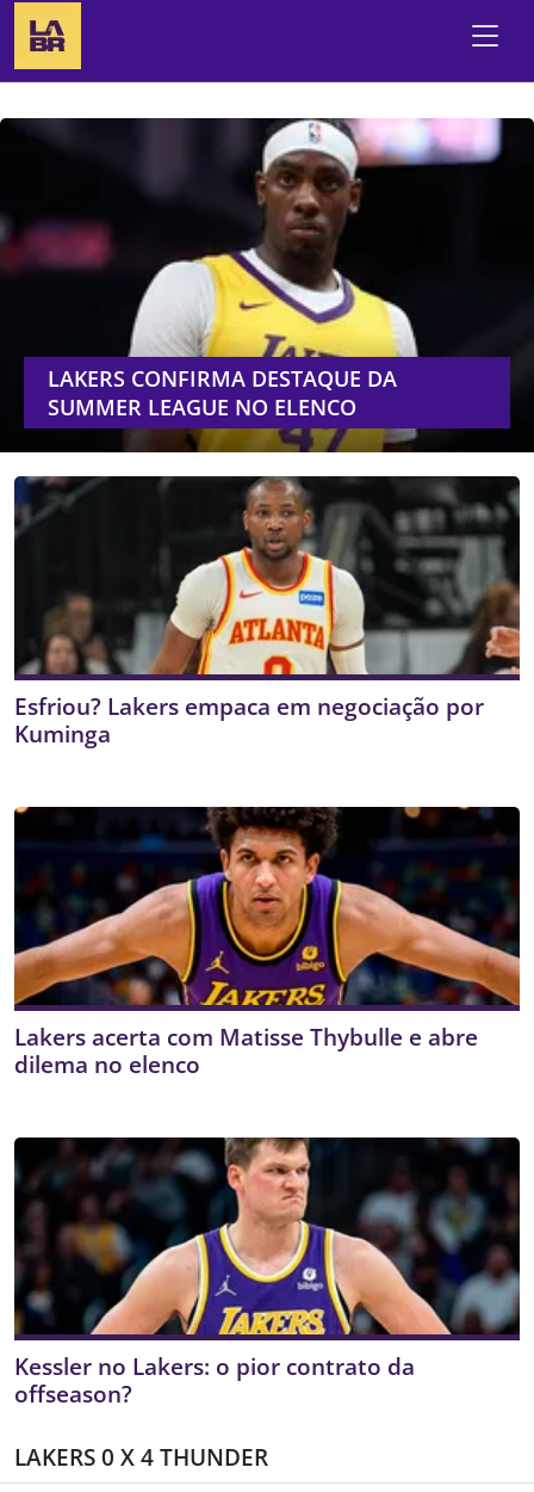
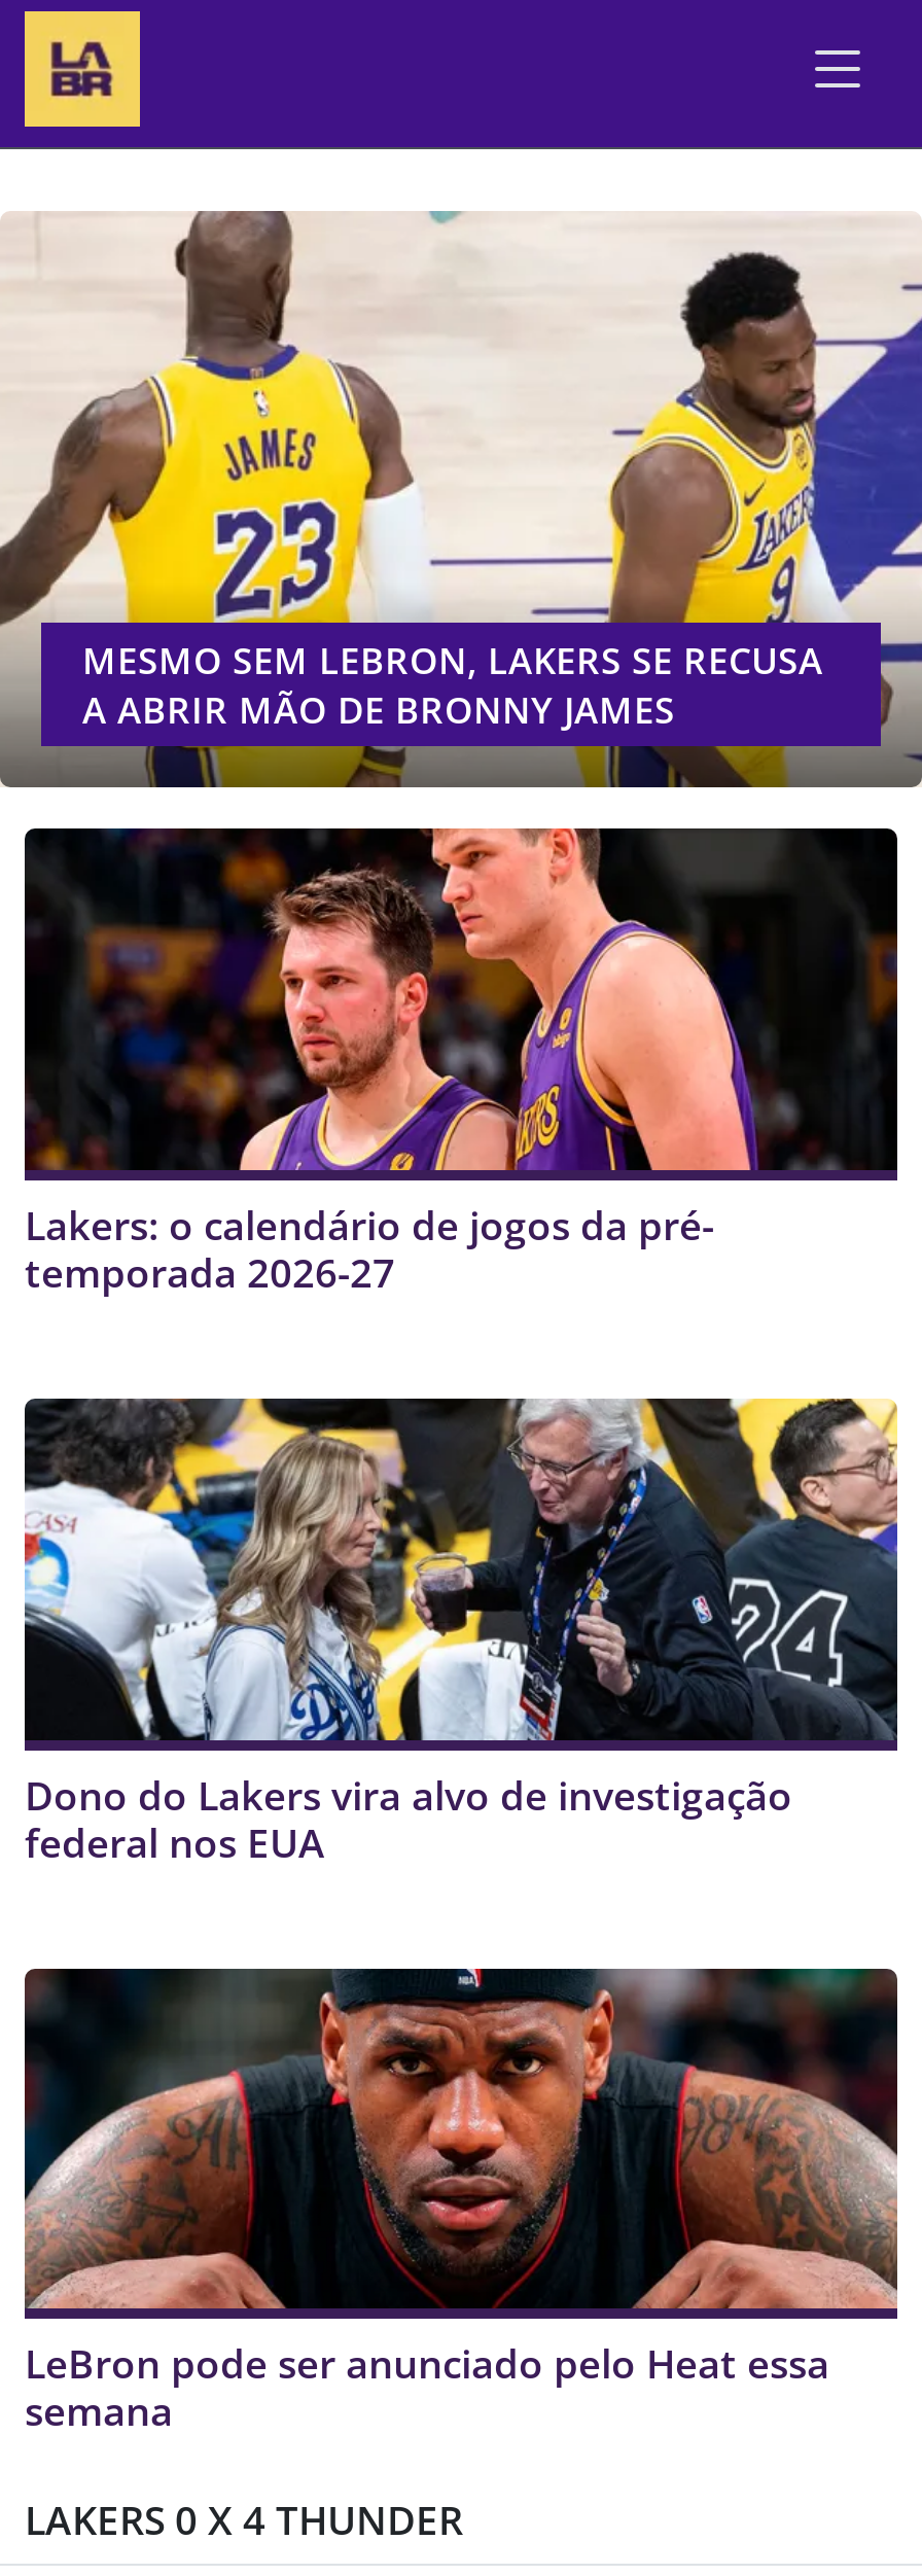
[4,117,530,454] [image] | LAKERS CONFIRMA DESTAQUE DA | SUMMER LEAGUE NO ELENCO -> [6,209,916,789] [image] | MESMO SEM LEBRON, LAKERS SE RECUSA | A ABRIR MÃO DE BRONNY JAMES
[14,475,521,750] [image] | Esfriou? Lakers empaca em negociação por | Kuminga -> [25,826,899,1300] [image] | Lakers: o calendário de jogos da pré- | temporada 2026-27
[13,806,521,1080] [image] | Lakers acerta com Matisse Thybulle e abre | dilema no elenco -> [23,1397,899,1869] [image] | Dono do Lakers vira alvo de investigação | federal nos EUA
[13,1136,521,1410] [image] | Kessler no Lakers: o pior contrato da | offseason? -> [23,1967,899,2439] [image] | LeBron pode ser anunciado pelo Heat essa | semana

